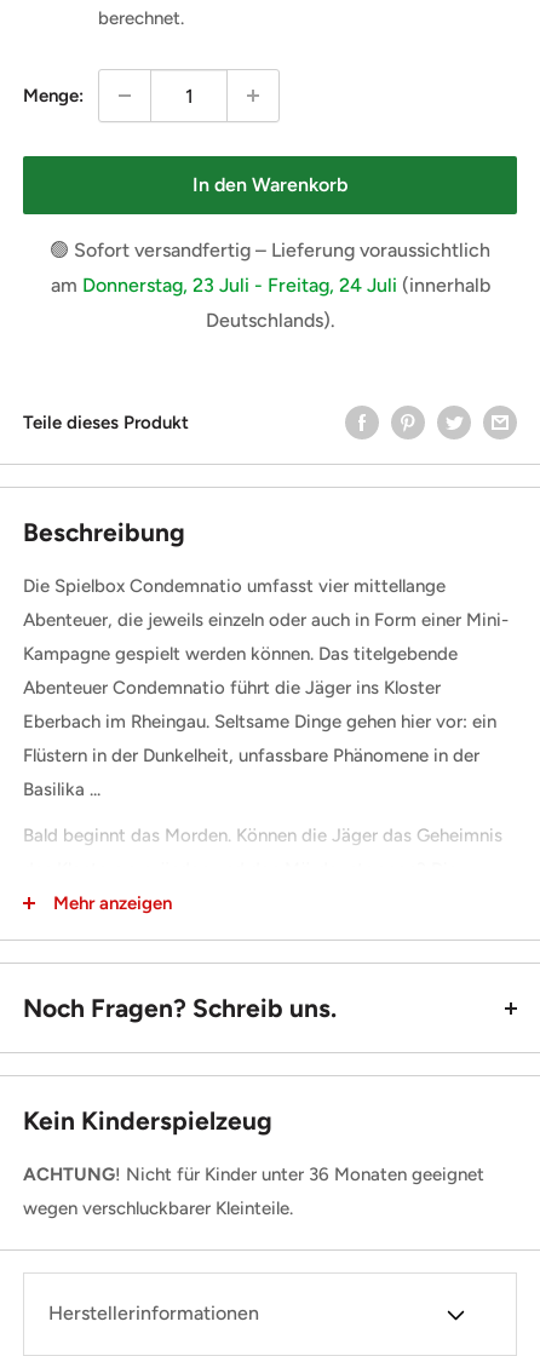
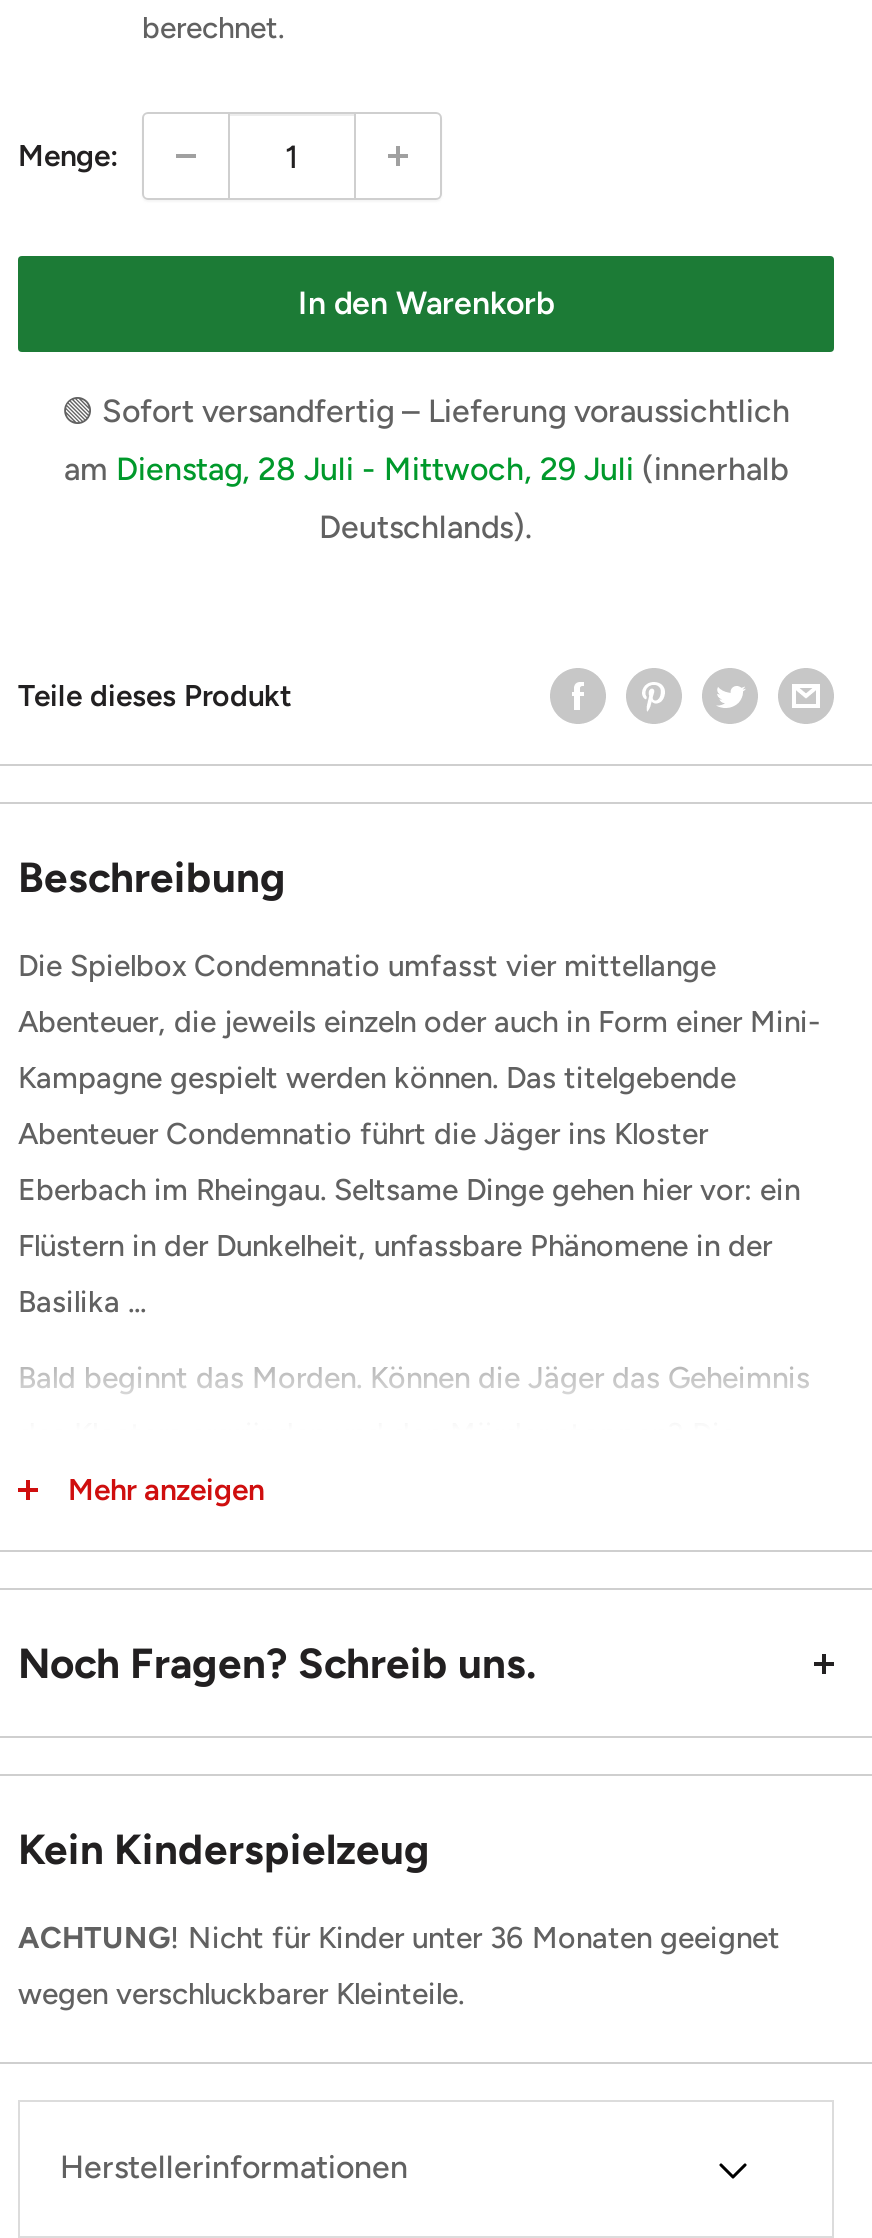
[50,274,490,297] am Donnerstag, 23 Juli - Freitag, 24 Juli (innerhalb -> [64,450,788,488] am Dienstag, 28 Juli - Mittwoch, 29 Juli (innerhalb

